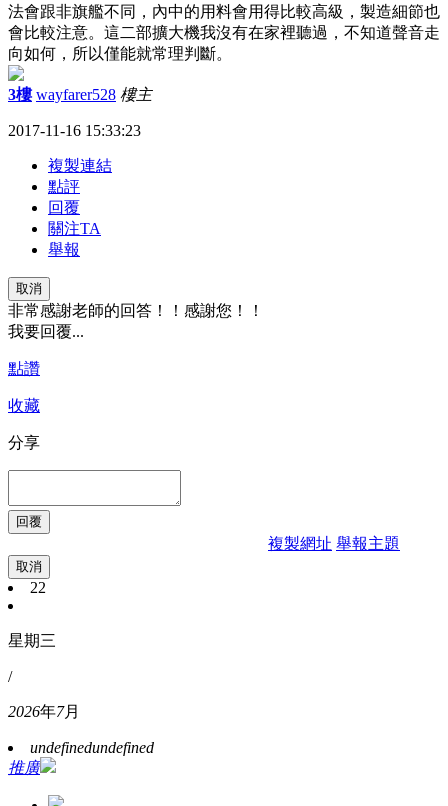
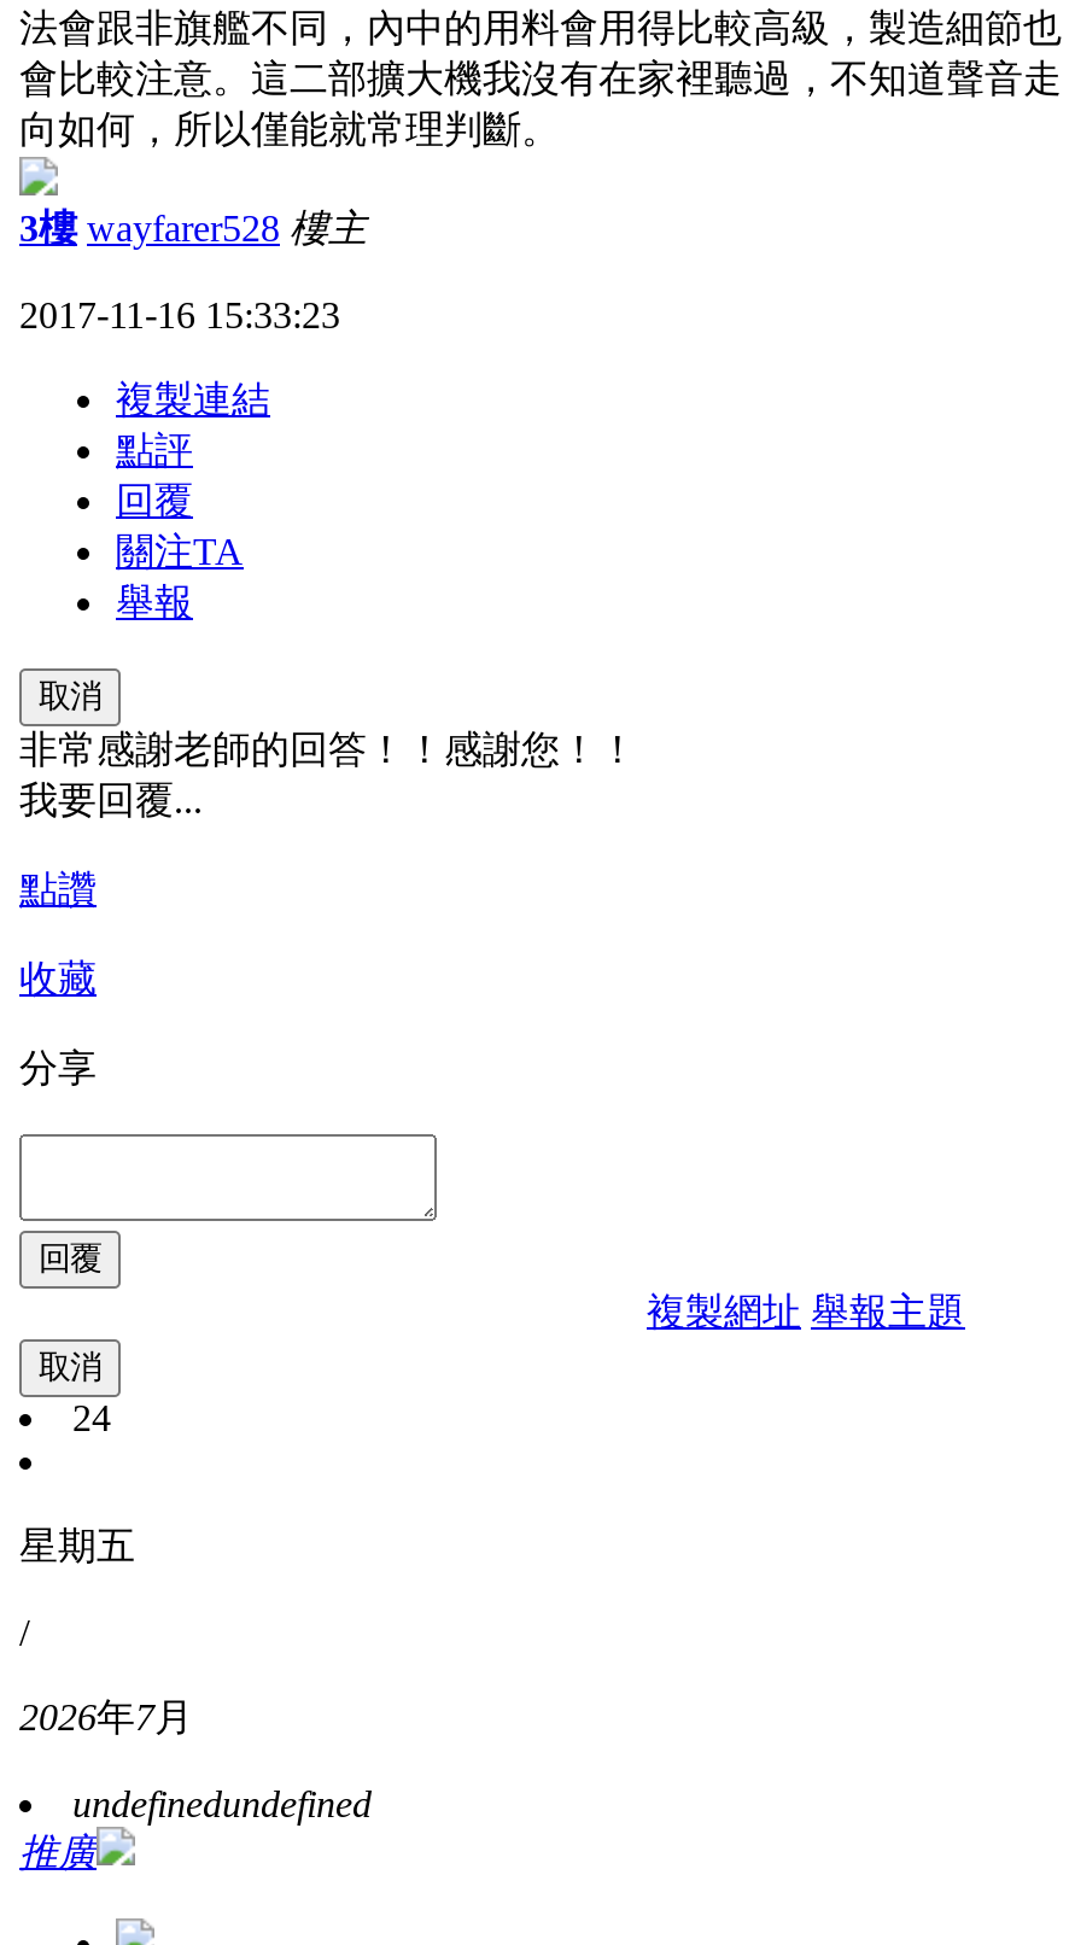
[30,579,46,596] 22 -> [72,1397,111,1438] 24
[8,632,56,649] 星期三 -> [19,1525,135,1566] 星期五

